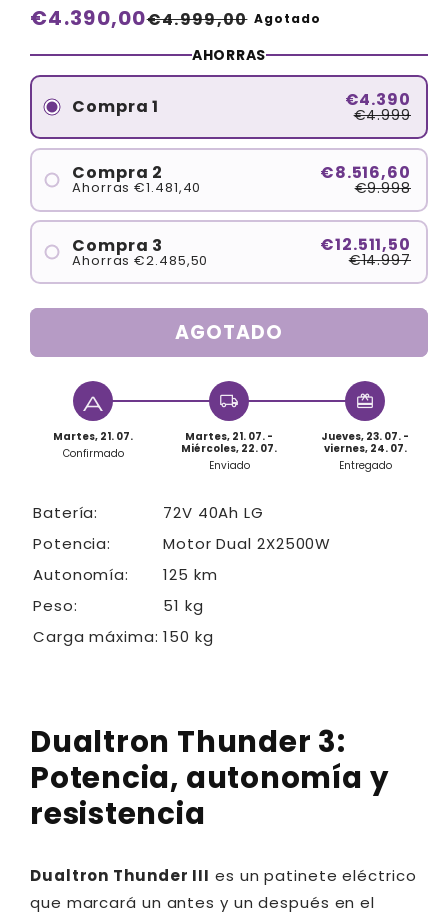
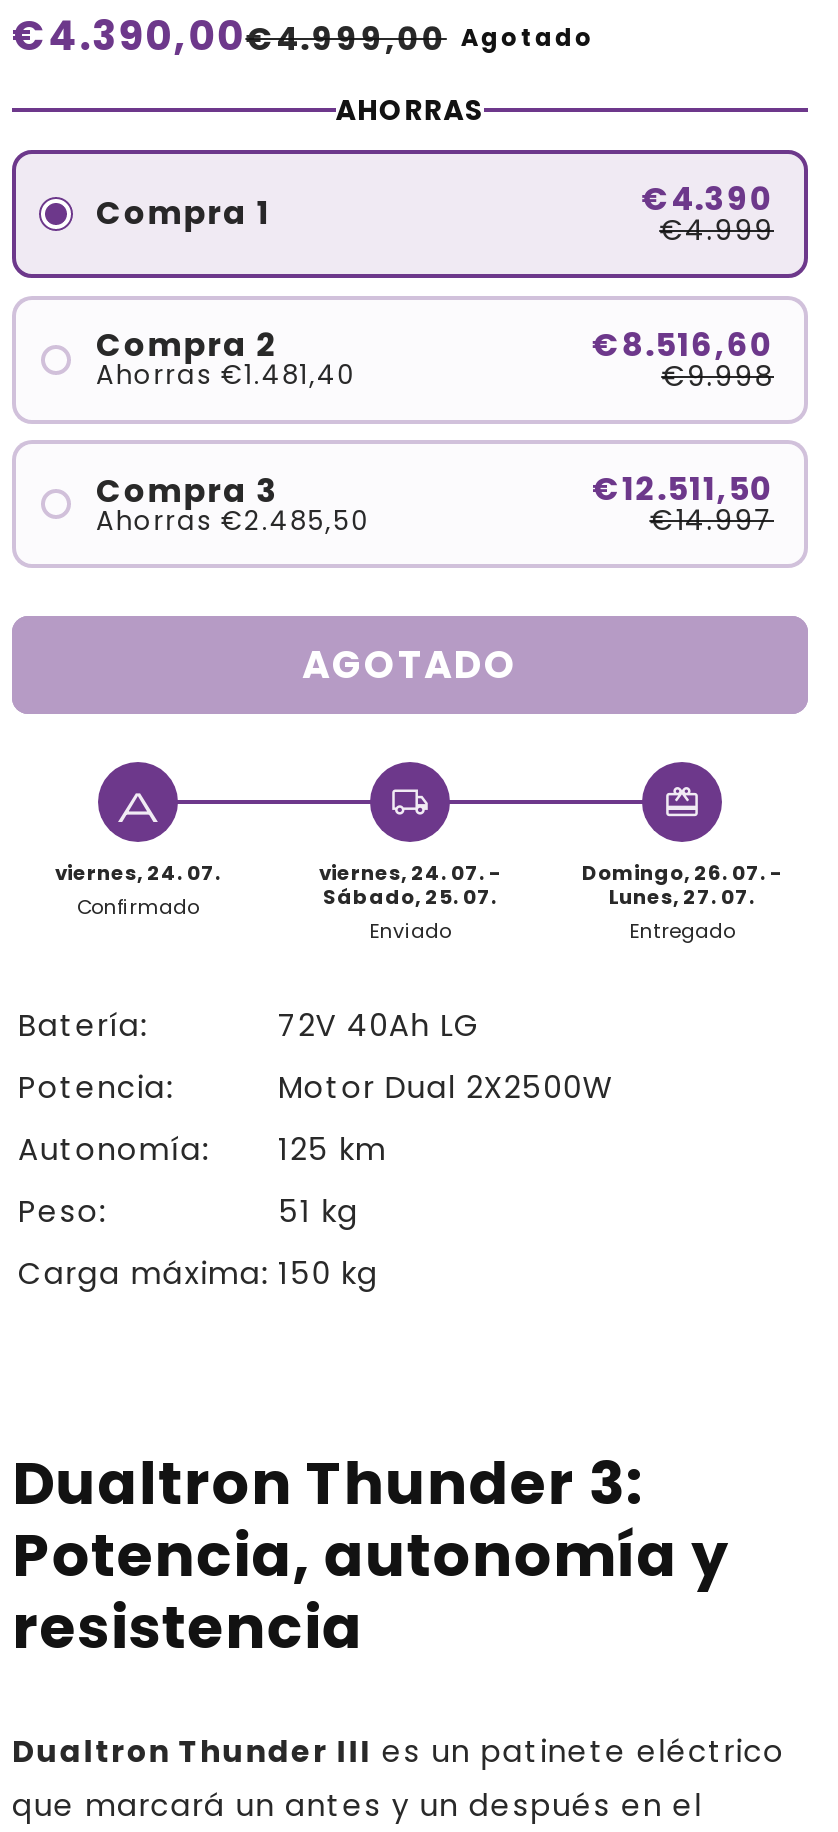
[53,429,133,444] Martes, 21. 07. -> [55,858,221,888] viernes, 24. 07.
[181,429,277,456] Martes, 21. 07. - | Miércoles, 22. 07. -> [319,858,501,912] viernes, 24. 07. - | Sábado, 25. 07.
[321,429,409,456] Jueves, 23. 07. - | viernes, 24. 07. -> [582,858,782,912] Domingo, 26. 07. - | Lunes, 27. 07.

